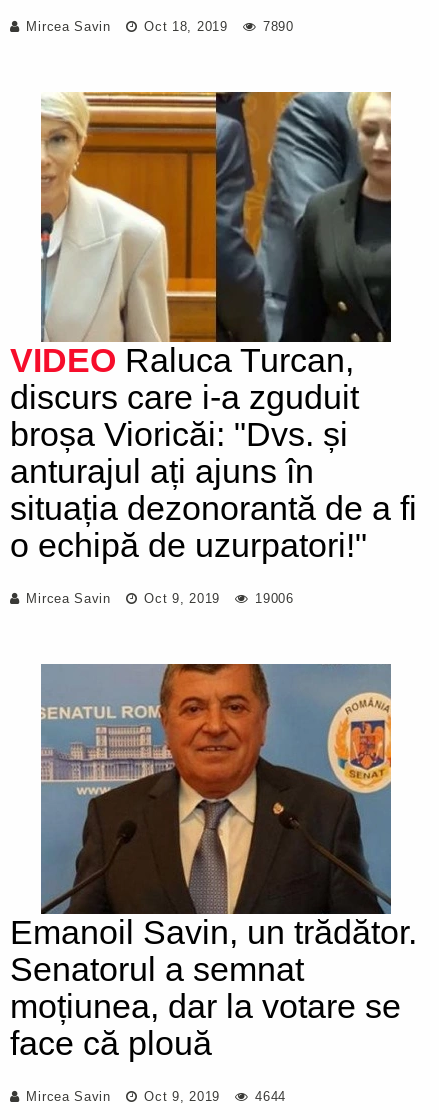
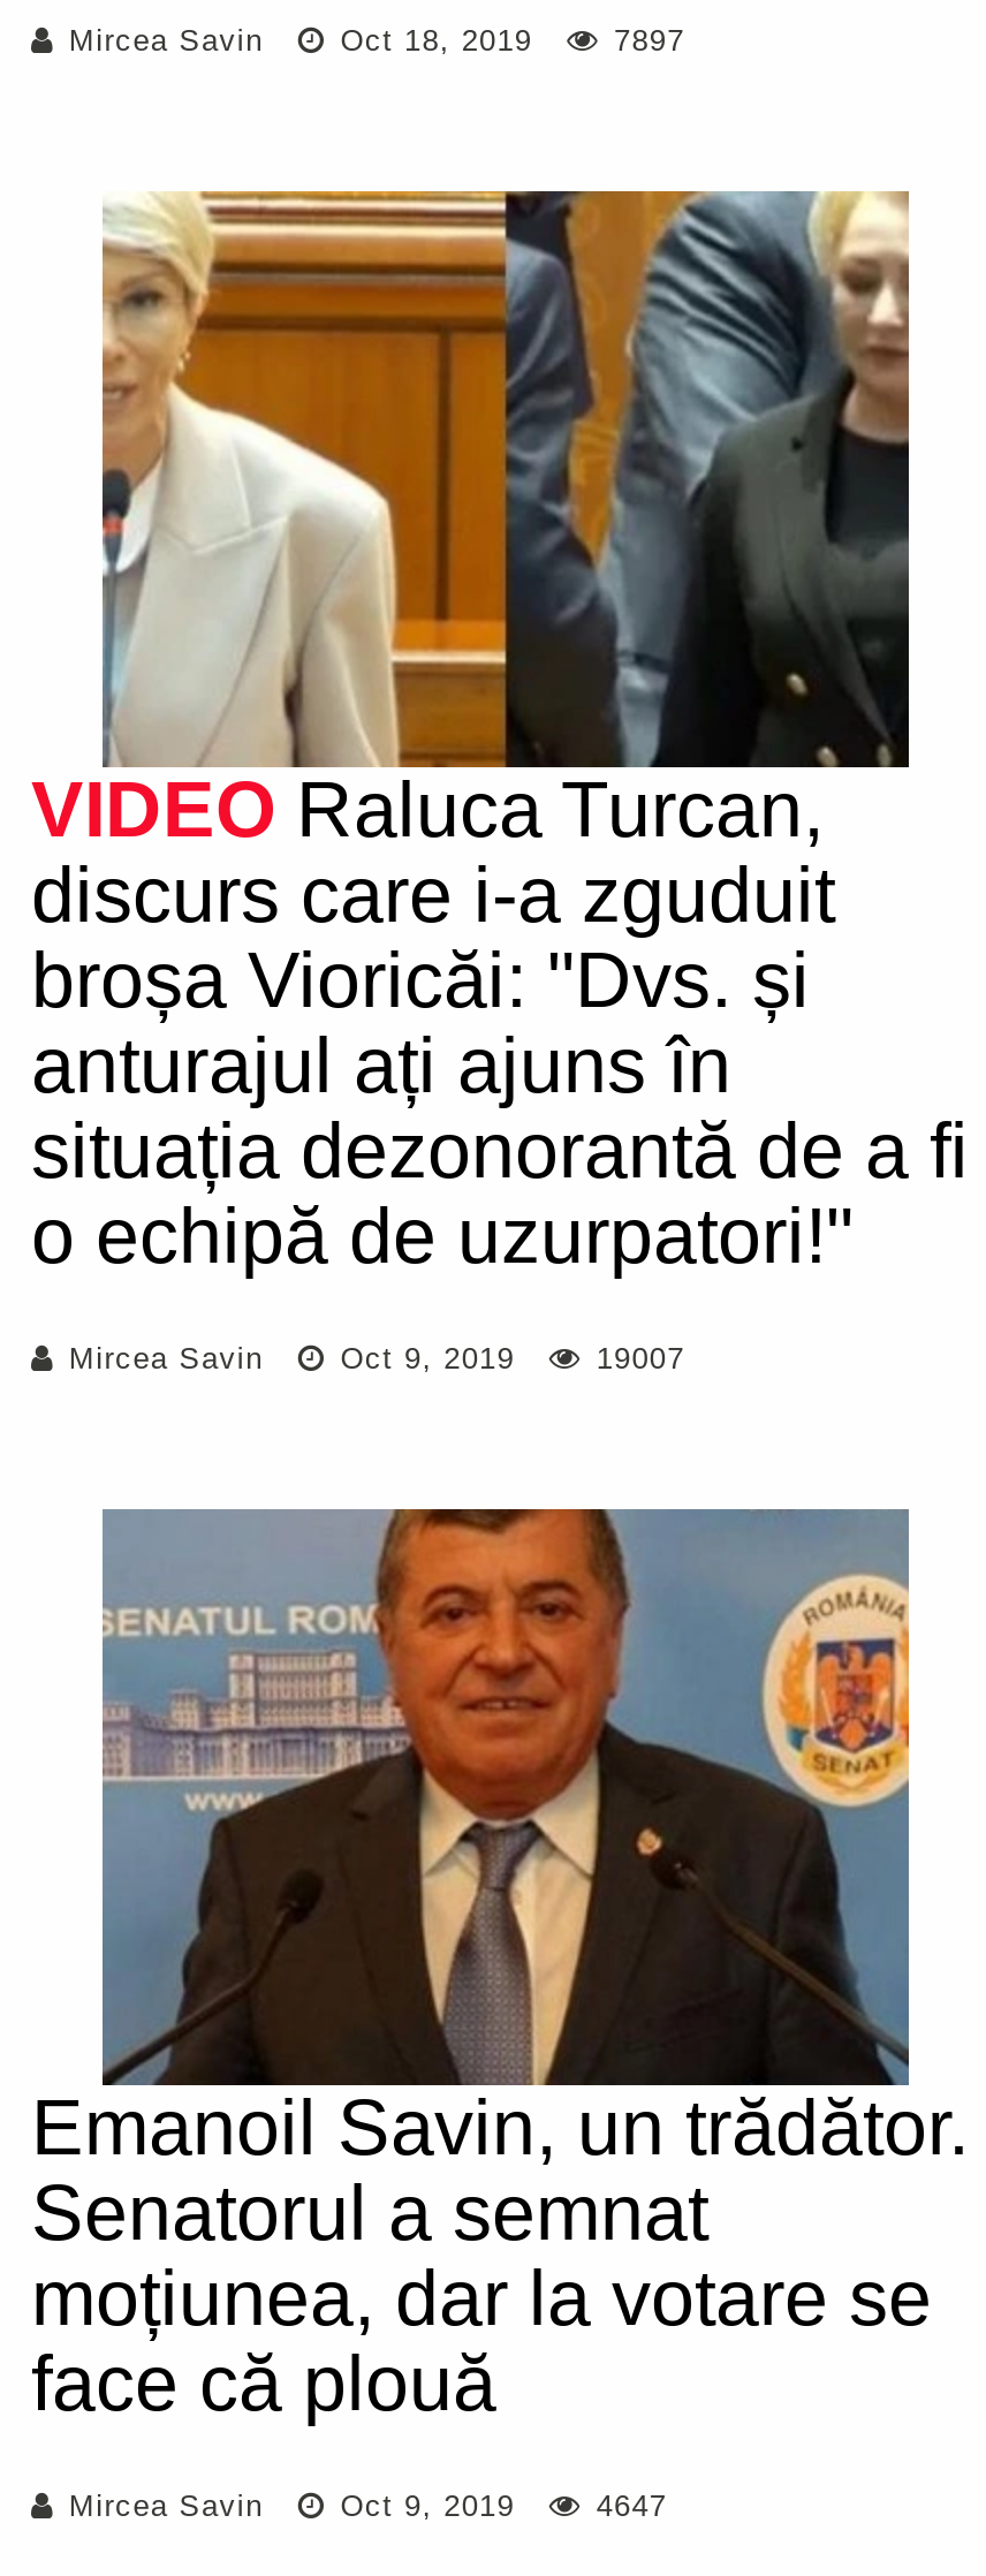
[258,19,294,34] 7890 -> [603,23,685,58] 7897
[251,591,294,606] 19006 -> [585,1341,685,1376] 19007
[251,1089,286,1104] 4644 -> [585,2488,667,2523] 4647

